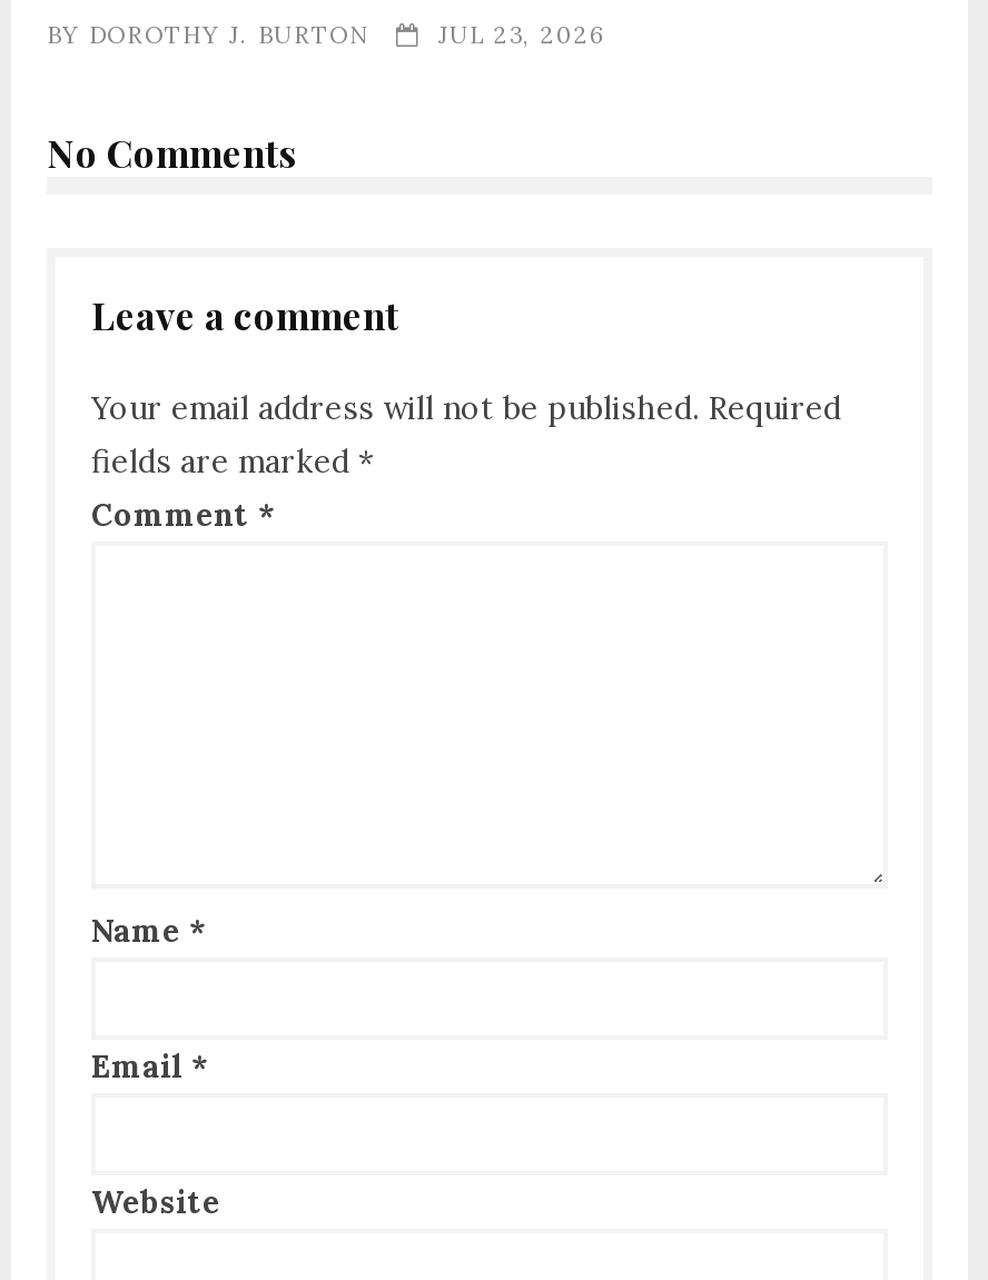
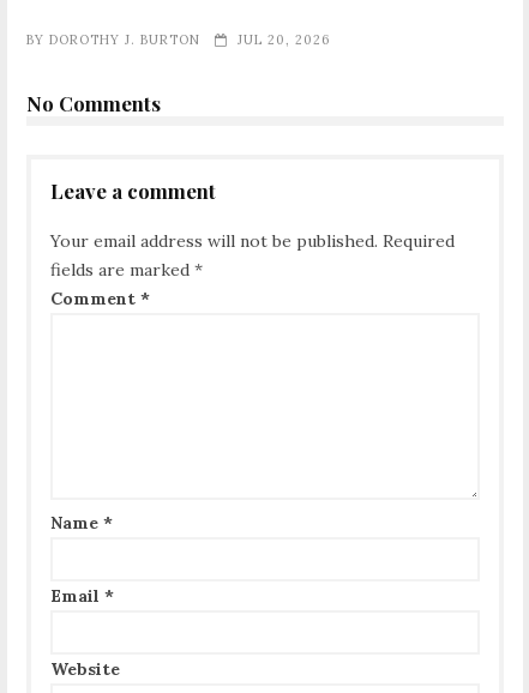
[438,19,605,50] JUL 23, 2026 -> [238,31,330,48] JUL 20, 2026

